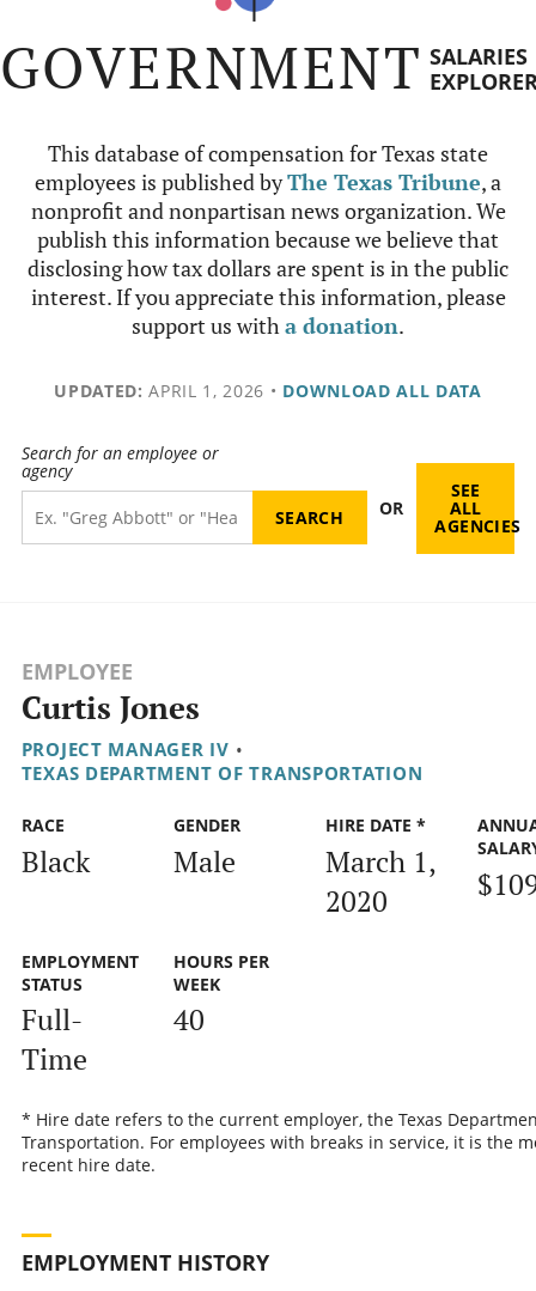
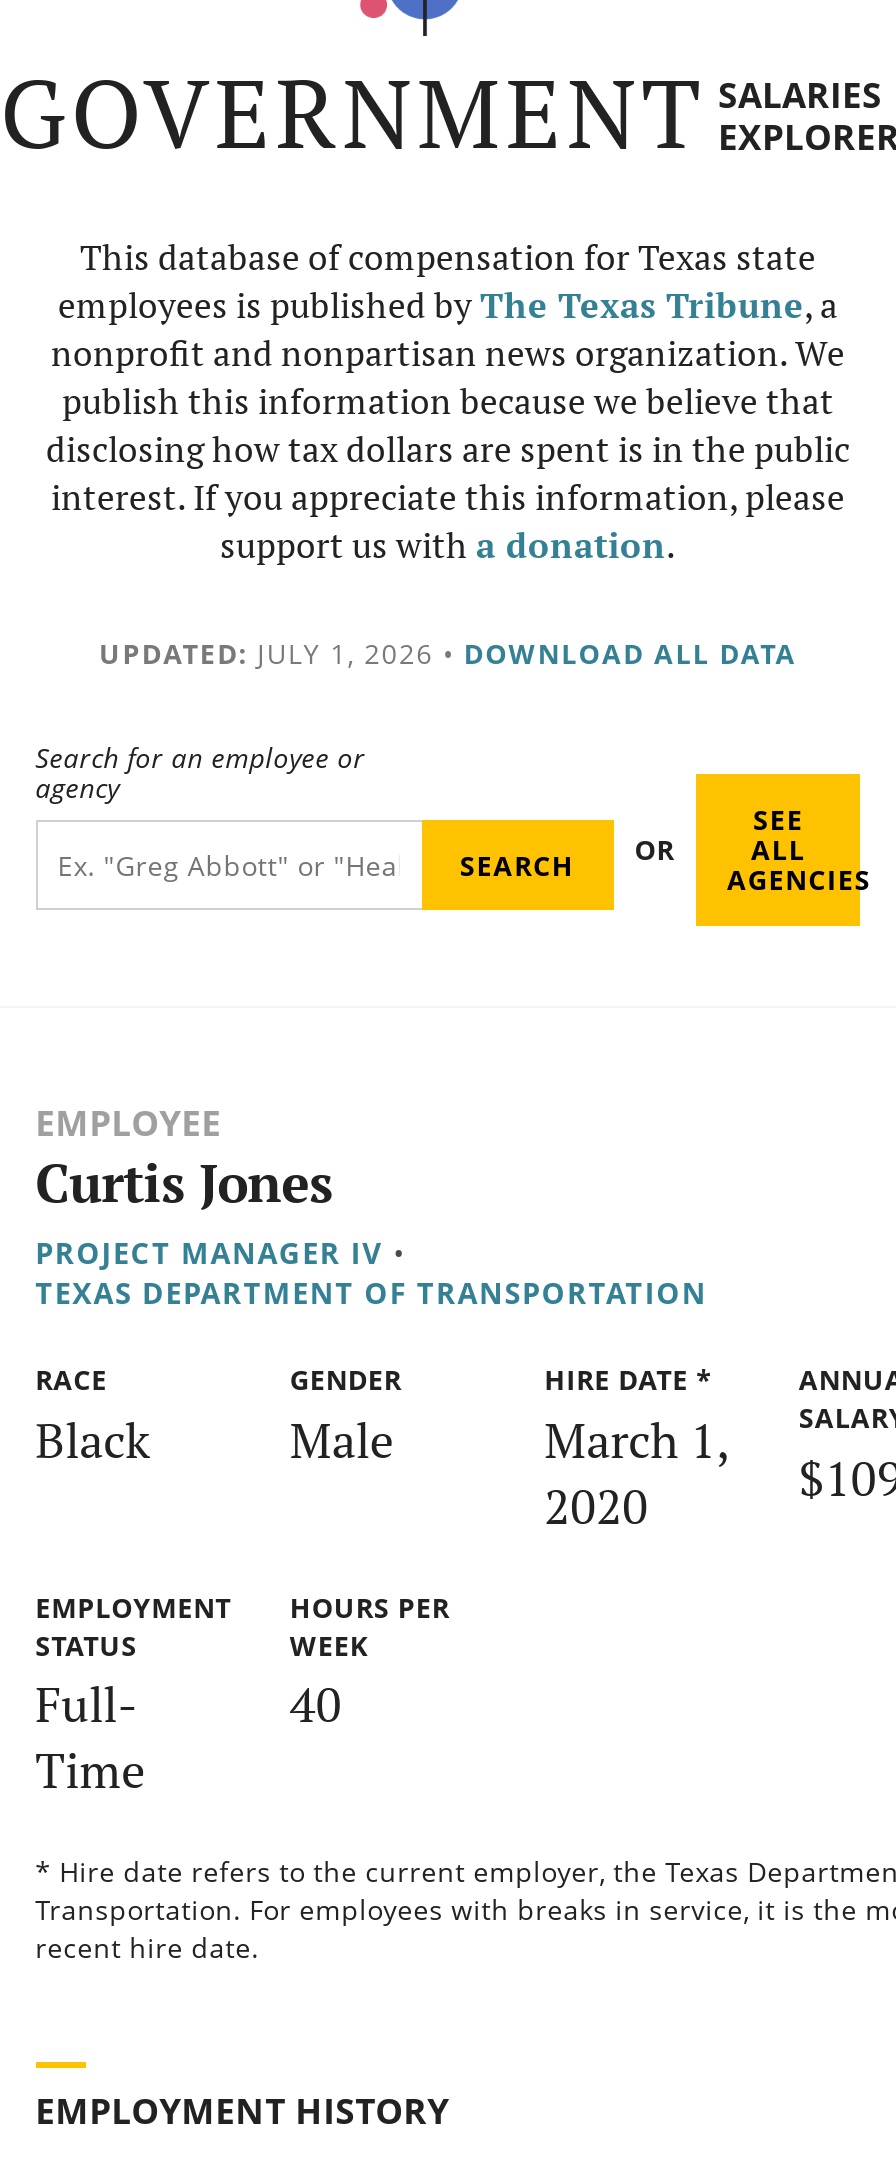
[54,379,482,402] UPDATED: APRIL 1, 2026 • DOWNLOAD ALL DATA -> [99,634,797,672] UPDATED: JULY 1, 2026 • DOWNLOAD ALL DATA

